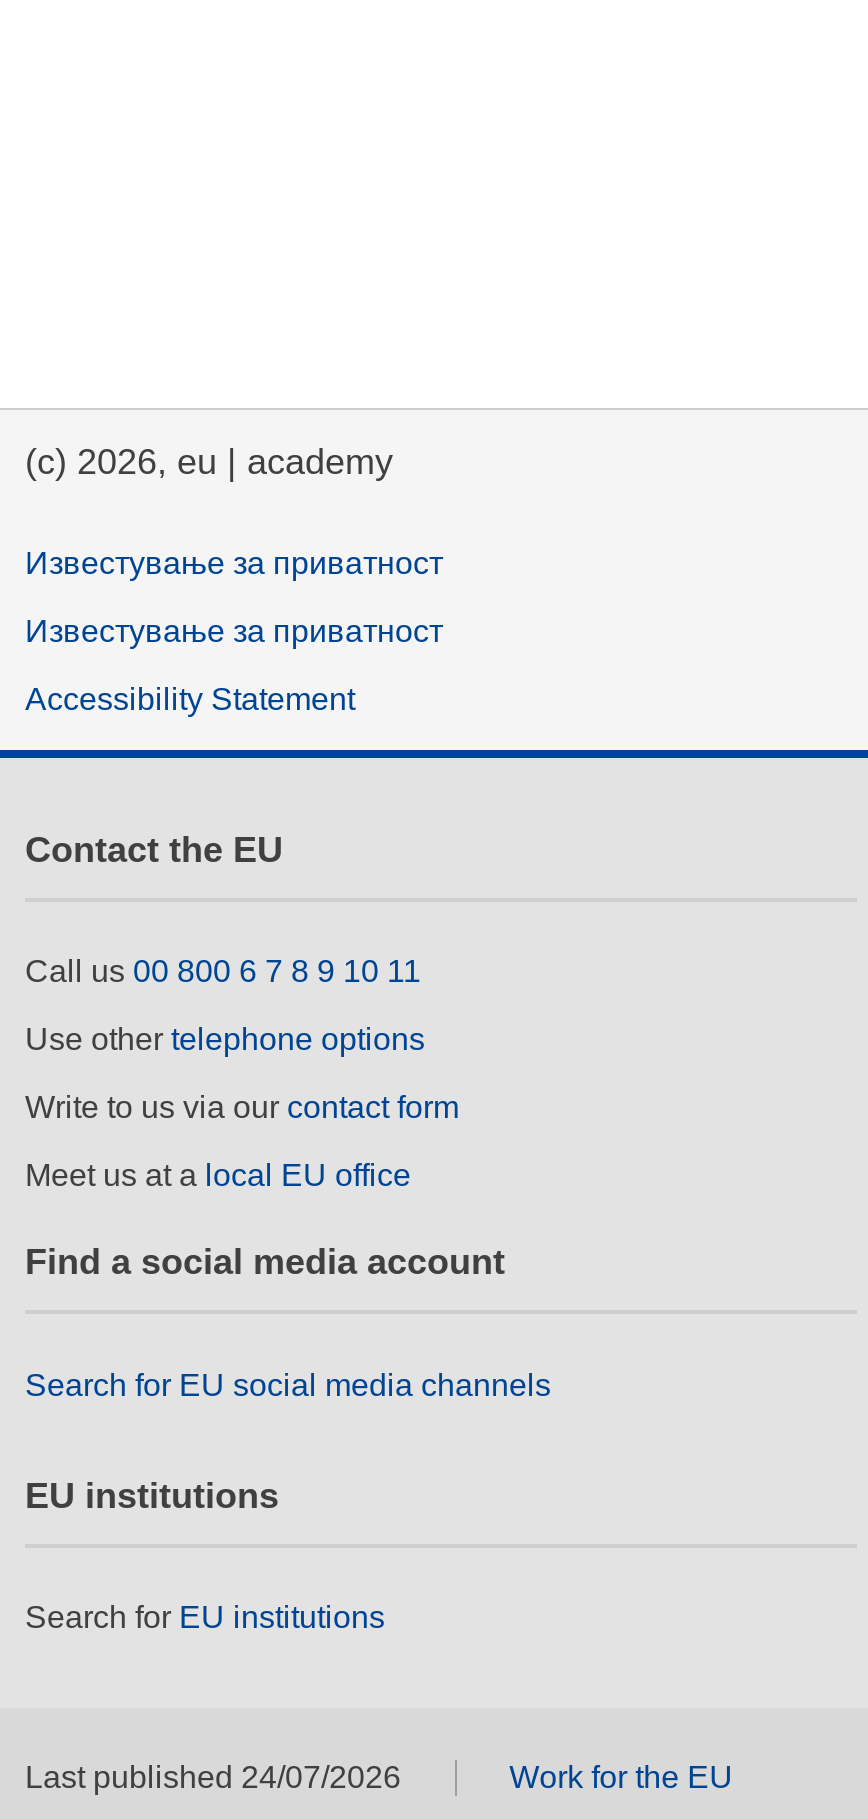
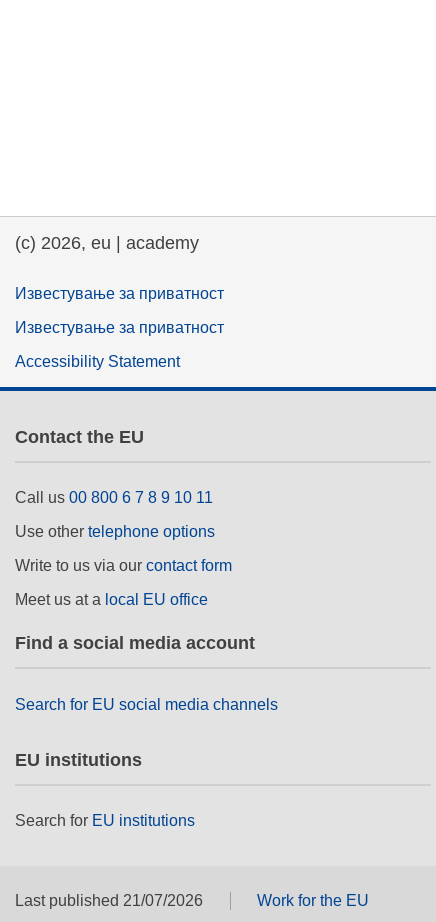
[25,1761,401,1795] Last published 24/07/2026 -> [15,892,203,909] Last published 21/07/2026

